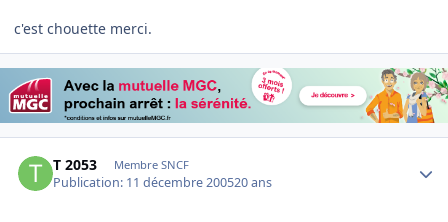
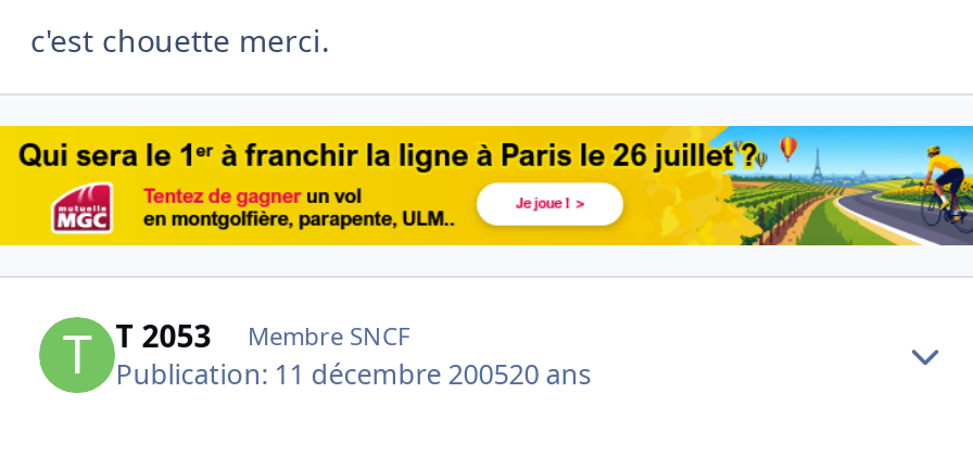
[3,67,445,124] [image] -> [7,124,966,248] [image]

